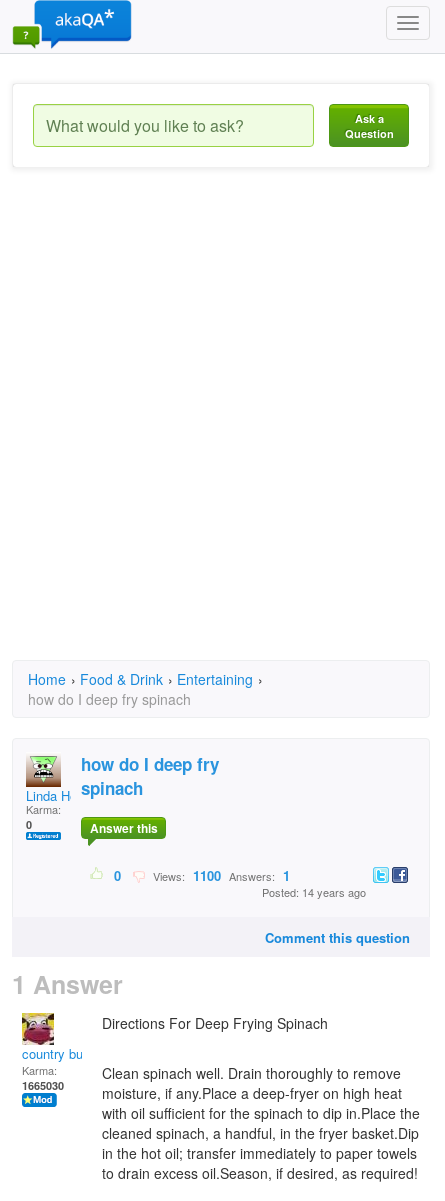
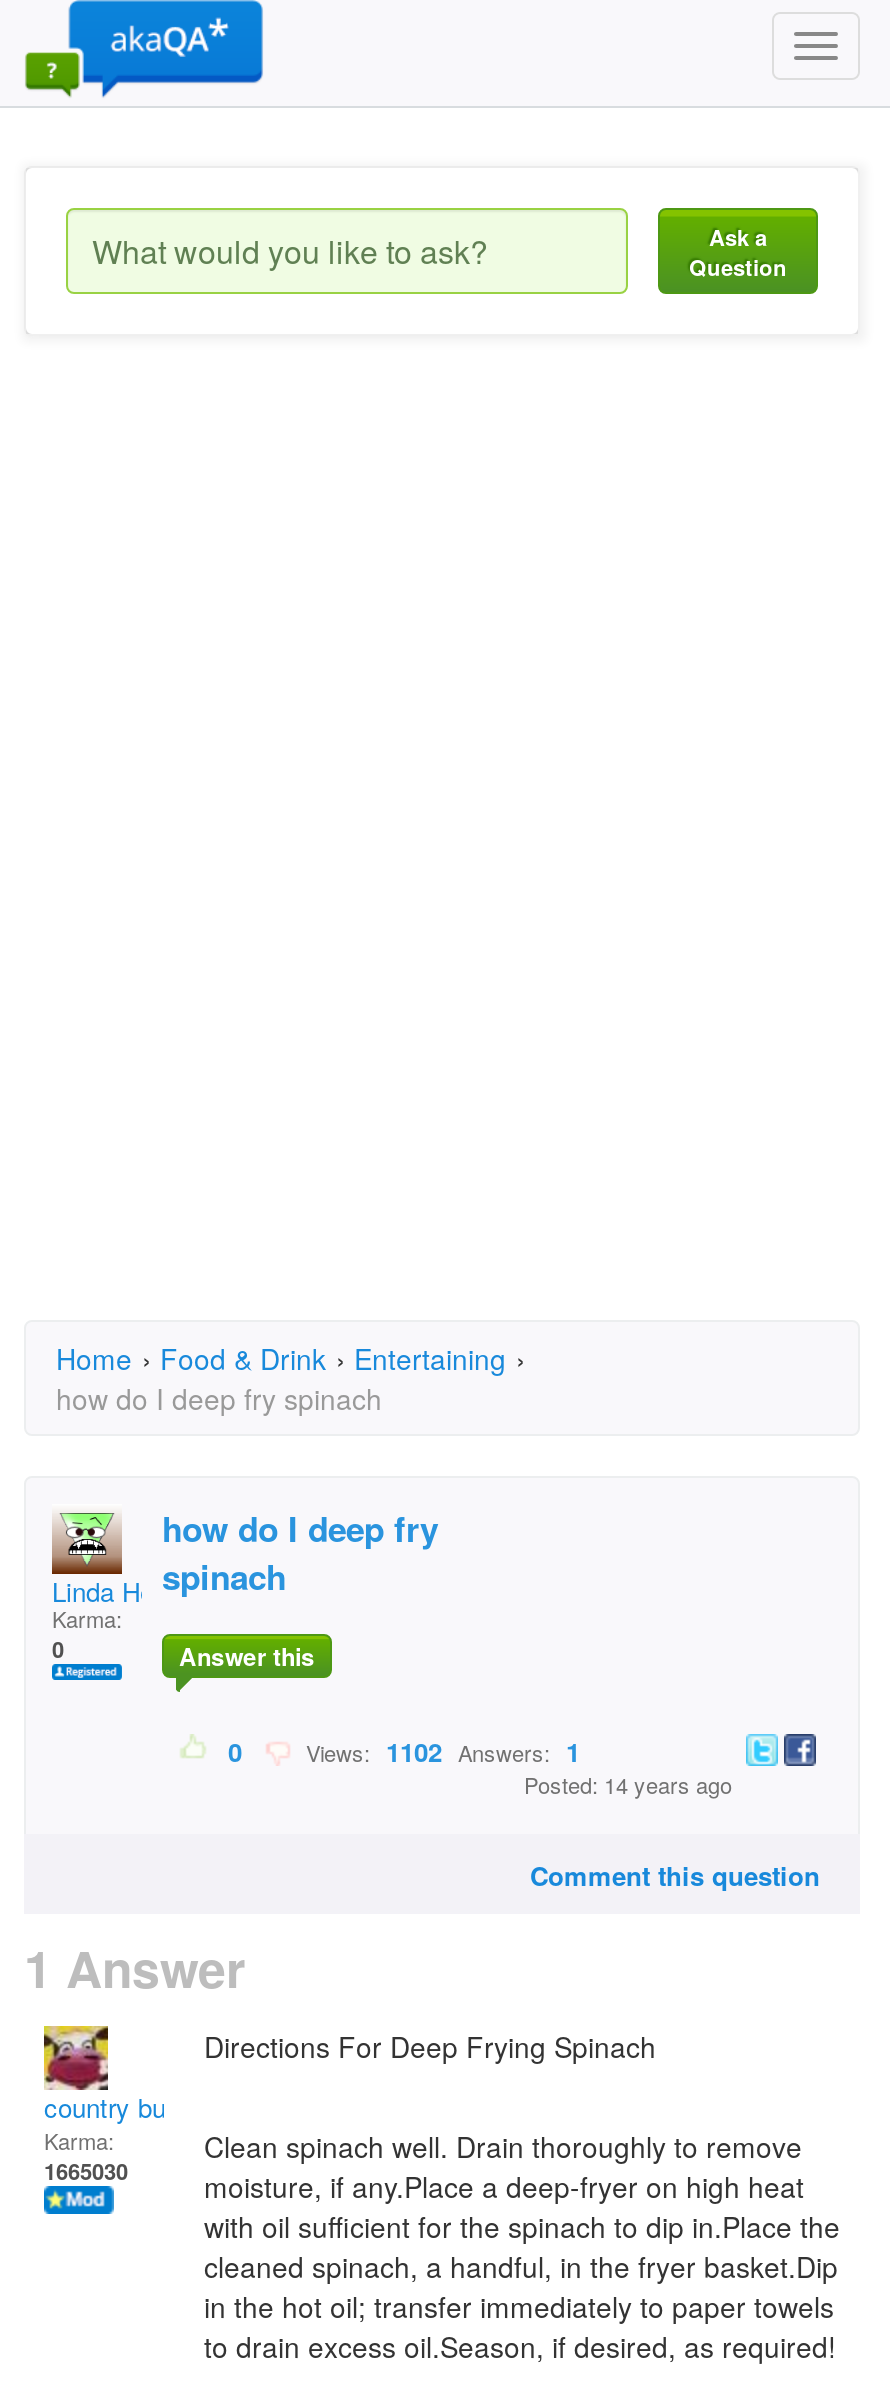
[147,866,290,885] Views: 1100 Answers: 1 -> [294,1732,580,1770] Views: 1102 Answers: 1

